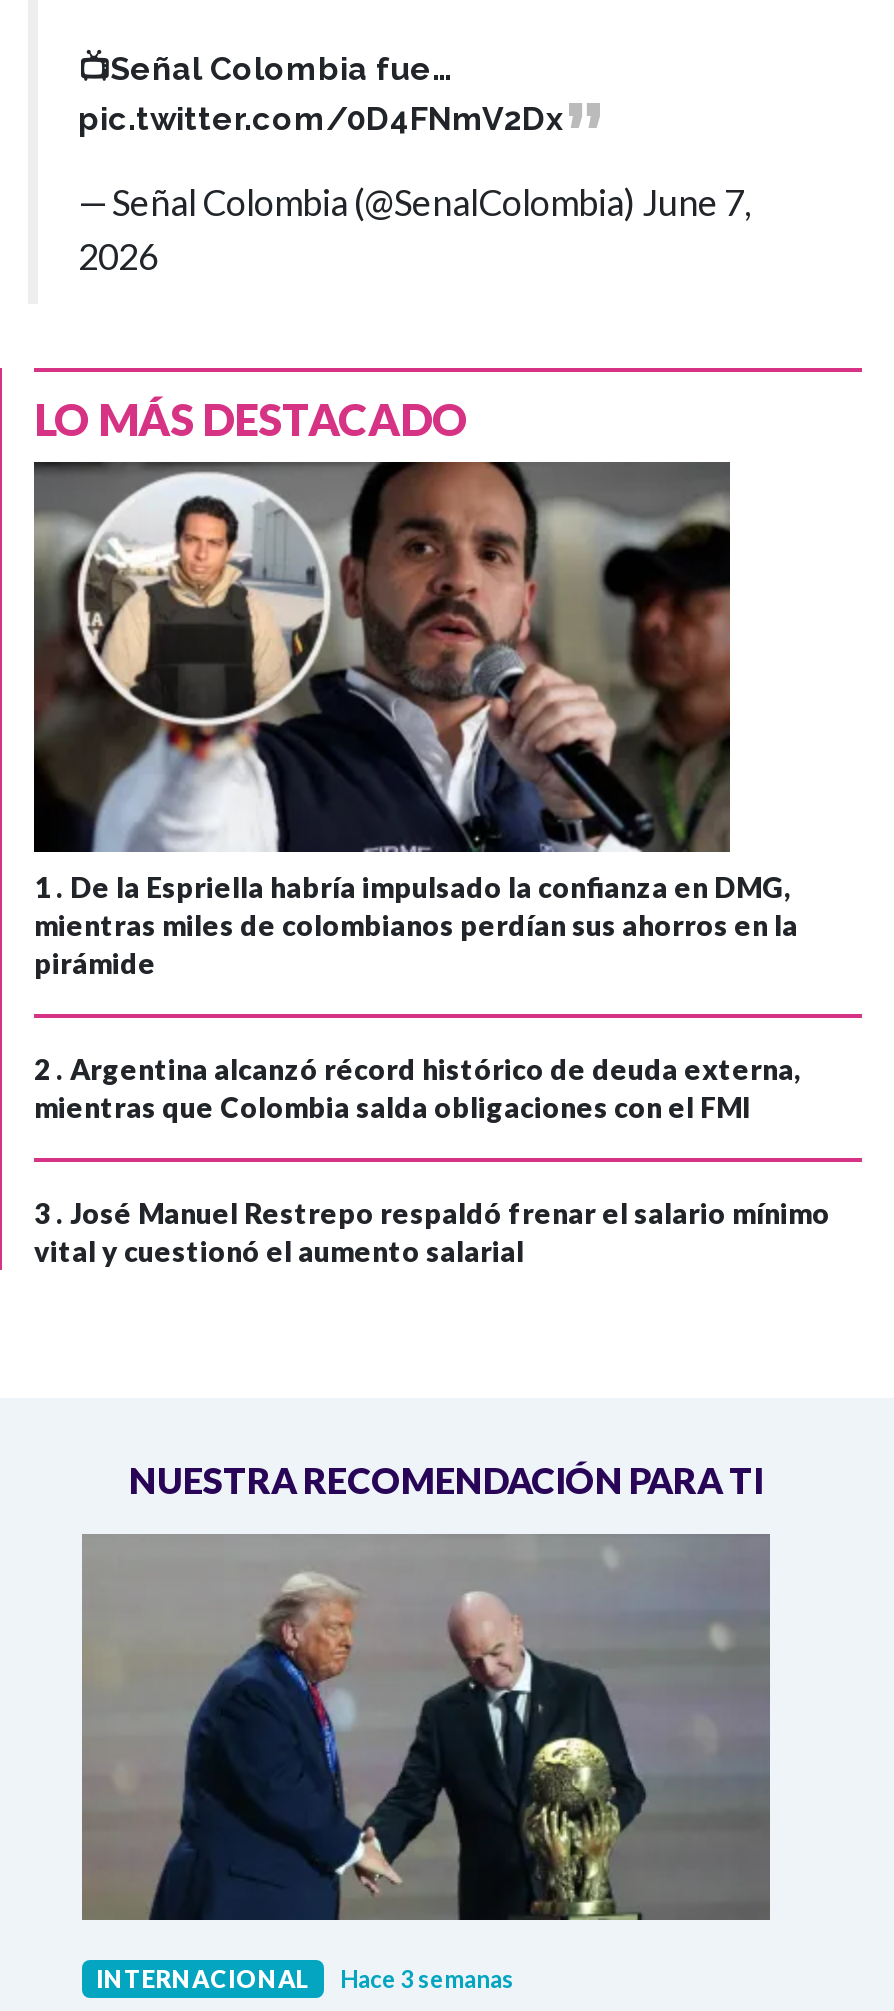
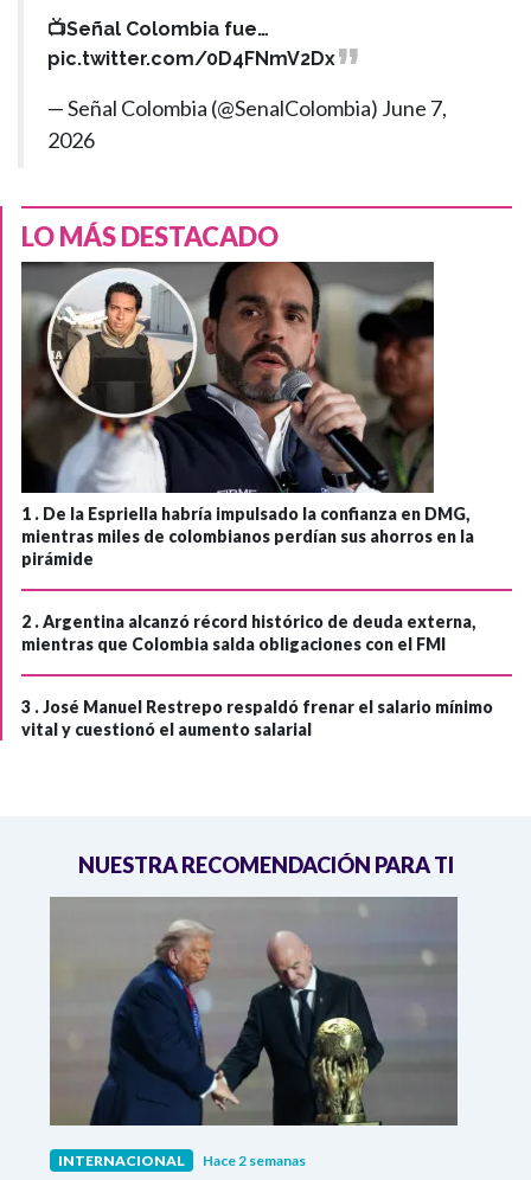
[96,1964,514,1994] INTERNACIONAL Hace 3 semanas -> [58,1151,306,1169] INTERNACIONAL Hace 2 semanas

